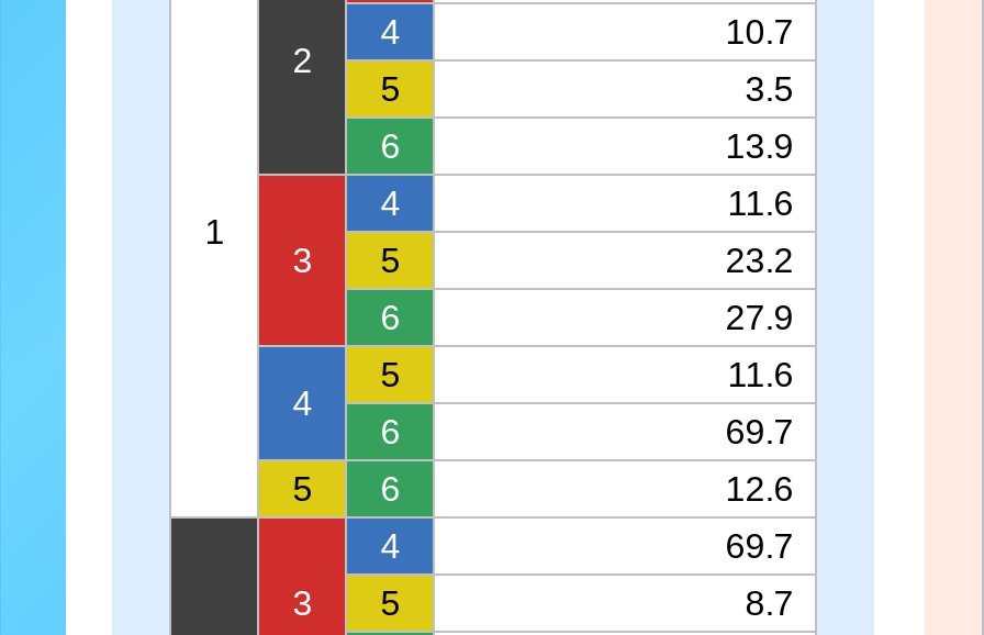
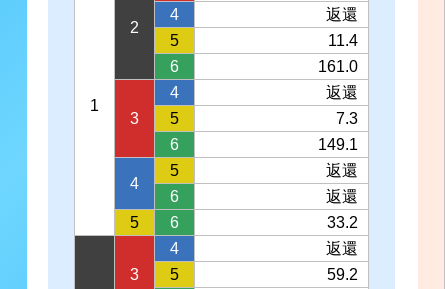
[725,13,794,51] 10.7 -> [326,6,358,23] 返還
[745,70,794,108] 3.5 -> [328,32,358,49] 11.4
[725,127,794,165] 13.9 -> [318,58,358,75] 161.0
[728,185,794,222] 11.6 -> [326,84,358,101] 返還
[725,242,794,279] 23.2 -> [336,110,358,127] 7.3
[725,299,794,336] 27.9 -> [318,136,358,153] 149.1
[728,356,794,393] 11.6 -> [326,162,358,179] 返還
[725,413,794,450] 69.7 -> [326,188,358,205] 返還
[725,470,794,508] 12.6 -> [327,214,358,231] 33.2
[725,527,794,565] 69.7 -> [326,240,358,257] 返還
[745,584,794,622] 8.7 -> [327,266,358,283] 59.2

